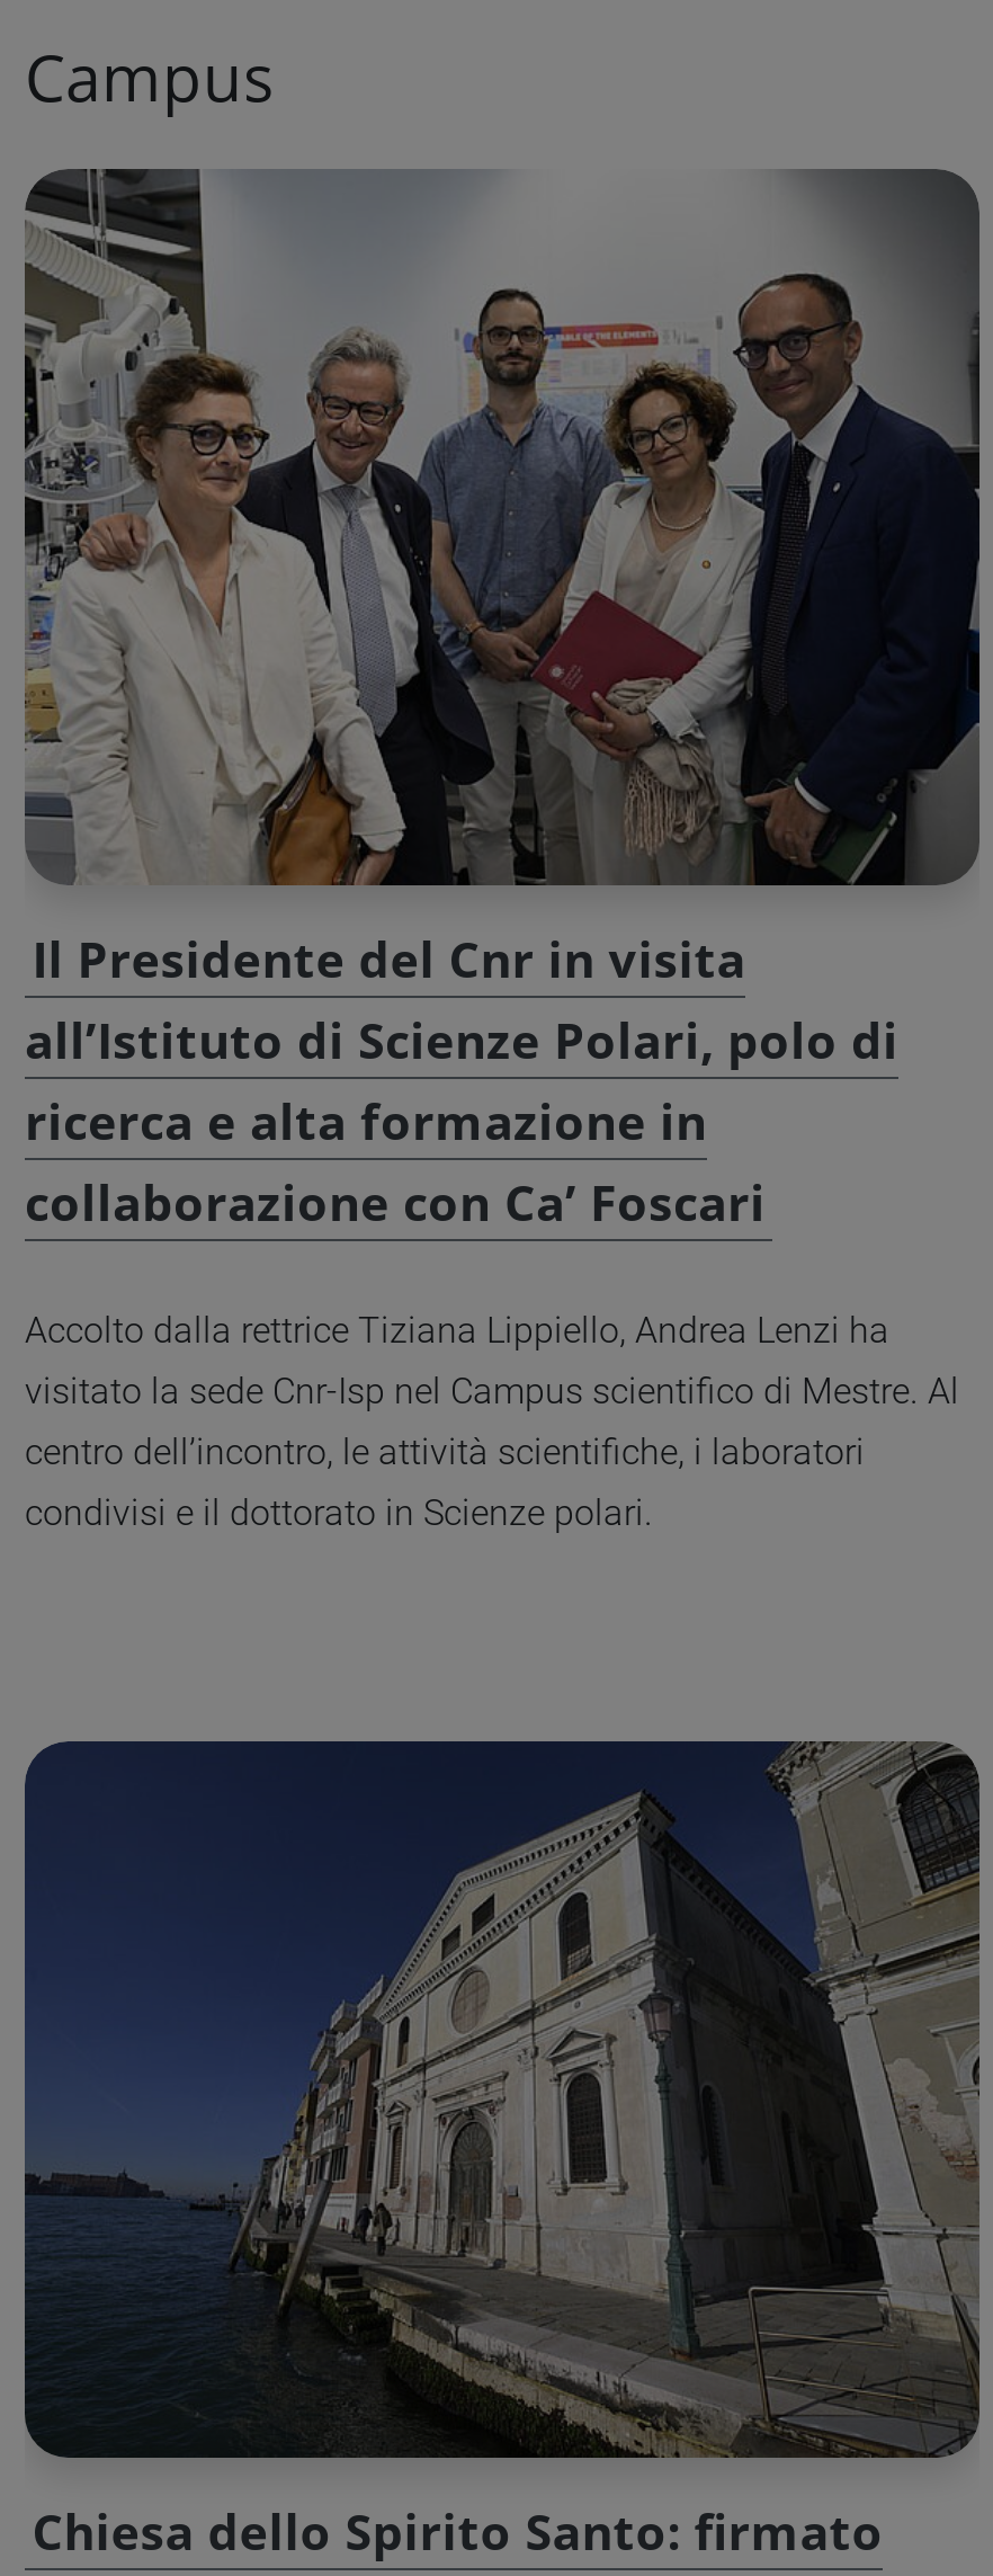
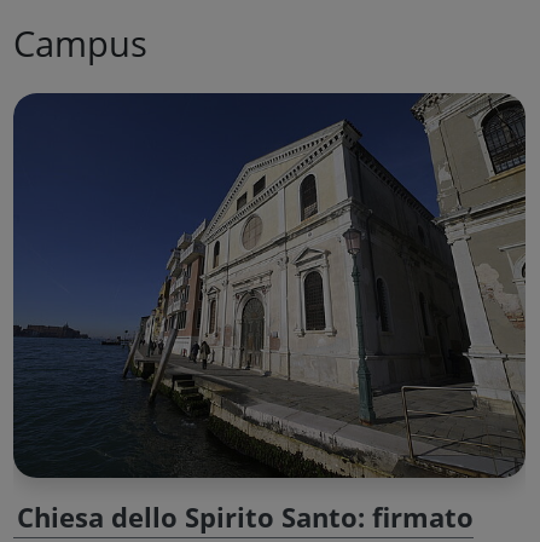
[23,169,982,1533] [image] | Il Presidente del Cnr in visita | all’Istituto di Scienze Polari, polo di | ricerca e alta formazione in | collaborazione con Ca’ Foscari | Accolto dalla rettrice Tiziana Lippiello, Andrea Lenzi ha | visitato la sede Cnr-Isp nel Campus scientifico di Mestre. Al | centro dell’incontro, le attività scientifiche, i laboratori | condivisi e il dottorato in Scienze polari. -> none

